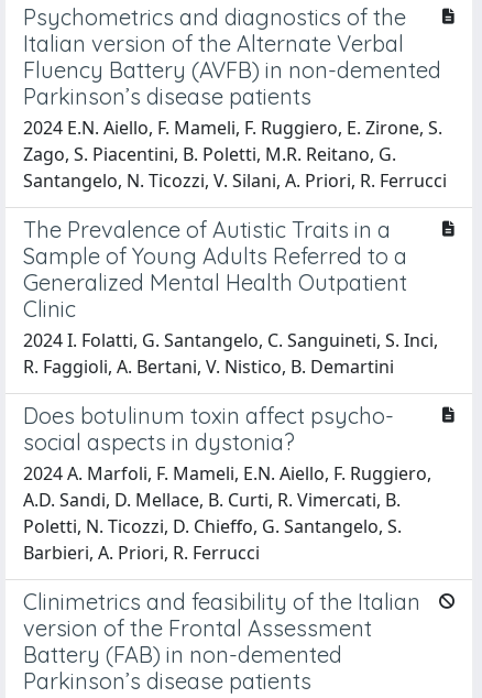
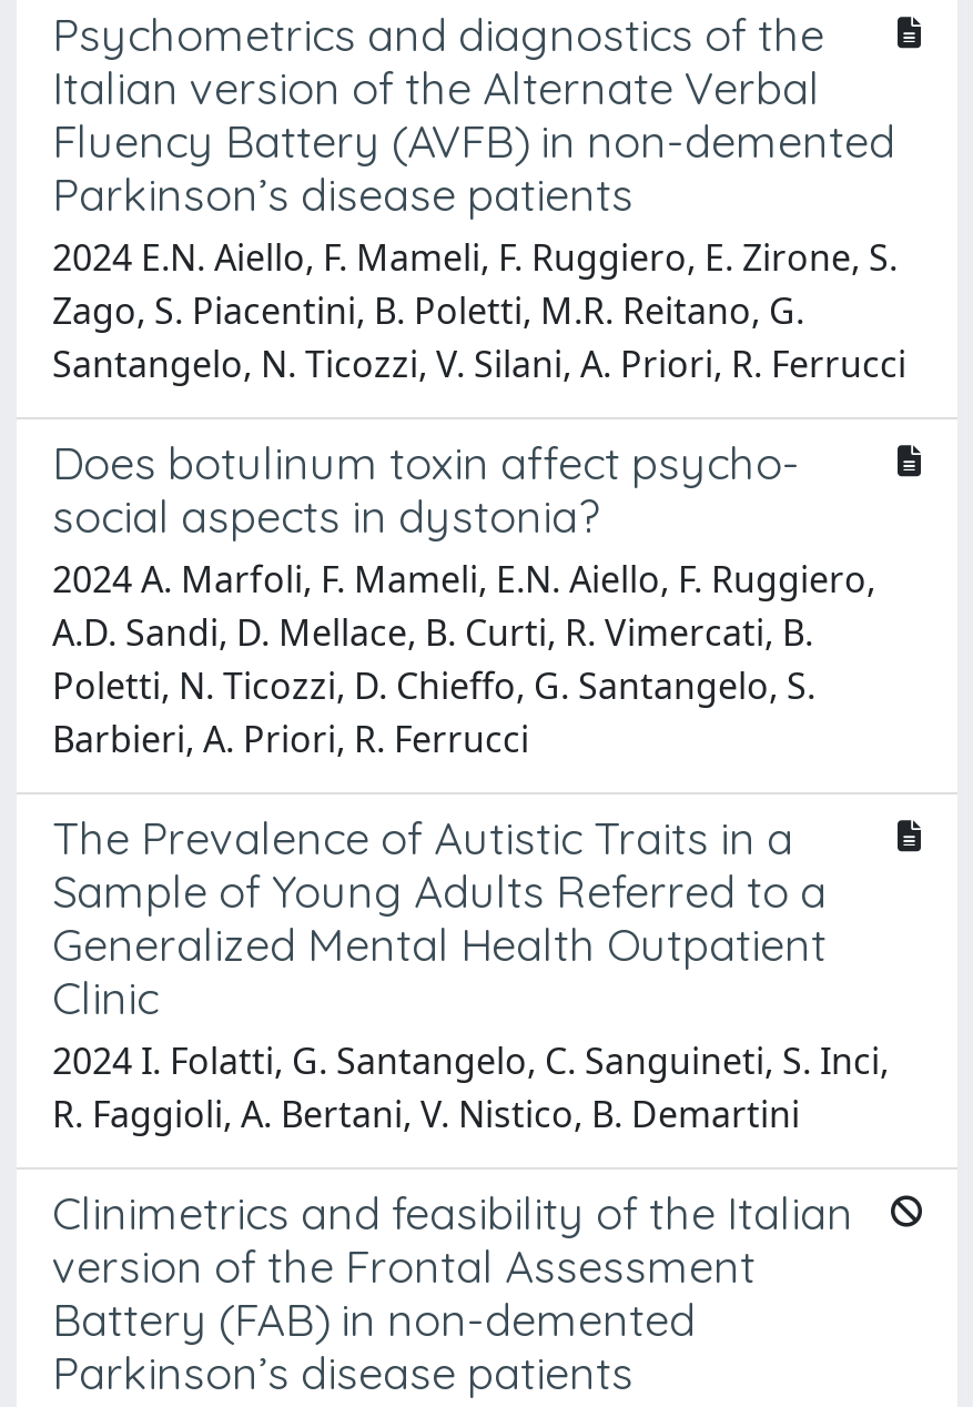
moved [23,216,438,379] -> [52,810,889,1138]: The Prevalence of Autistic Traits in a | Sample of Young Adults Referred to a | Generalized Mental Health Outpatient | Clinic | 2024 I. Folatti, G. Santangelo, C. Sanguineti, S. Inci, | R. Faggioli, A. Bertani, V. Nistico, B. Demartini
moved [23,402,431,565] -> [52,435,875,763]: Does botulinum toxin affect psycho- | social aspects in dystonia? | 2024 A. Marfoli, F. Mameli, E.N. Aiello, F. Ruggiero, | A.D. Sandi, D. Mellace, B. Curti, R. Vimercati, B. | Poletti, N. Ticozzi, D. Chieffo, G. Santangelo, S. | Barbieri, A. Priori, R. Ferrucci

